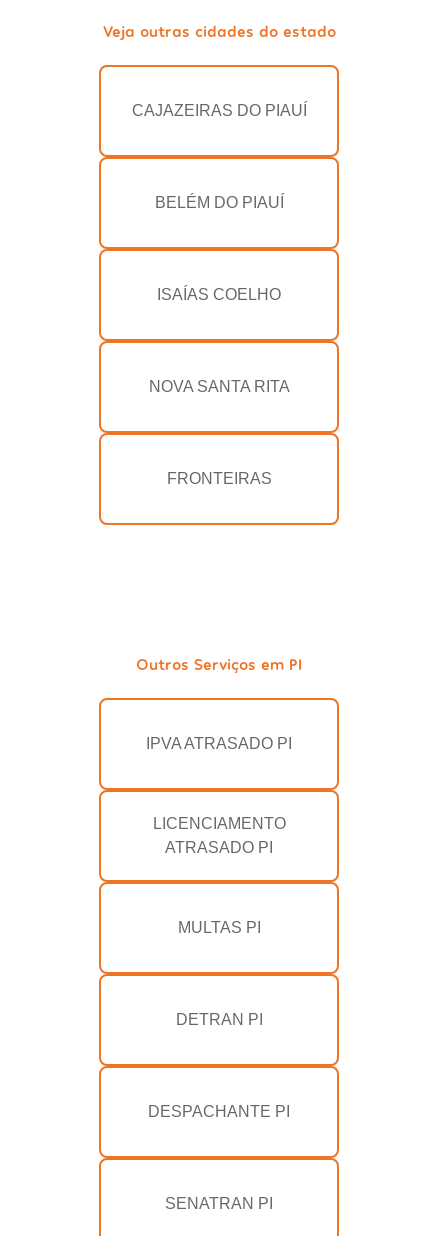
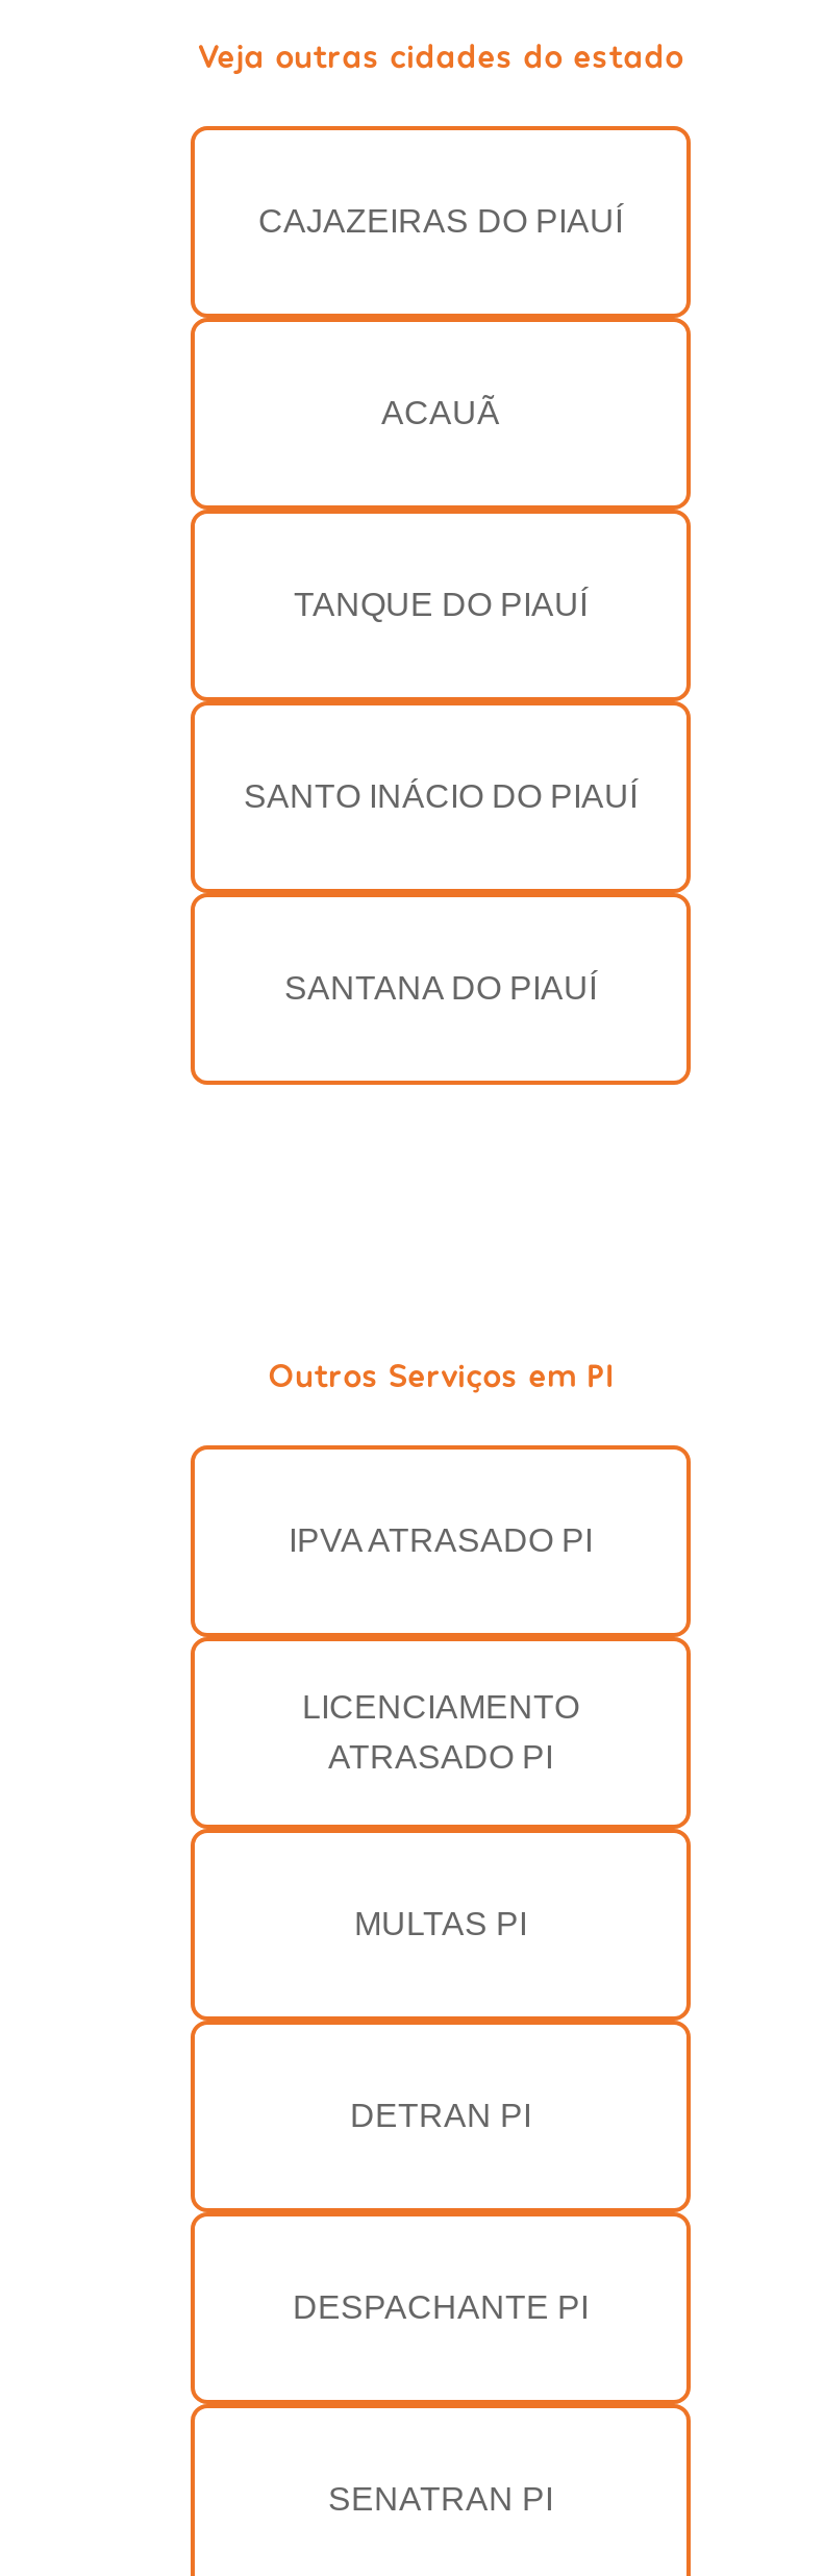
[154,194,283,211] BELÉM DO PIAUÍ -> [381,396,500,431] ACAUÃ
[157,286,281,303] ISAÍAS COELHO -> [294,588,588,623] TANQUE DO PIAUÍ
[148,378,289,395] NOVA SANTA RITA -> [244,779,638,815] SANTO INÁCIO DO PIAUÍ
[166,470,271,487] FRONTEIRAS -> [284,971,597,1007] SANTANA DO PIAUÍ

